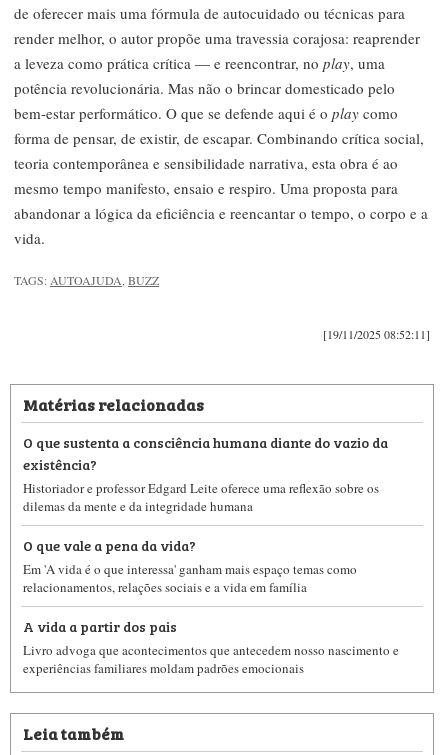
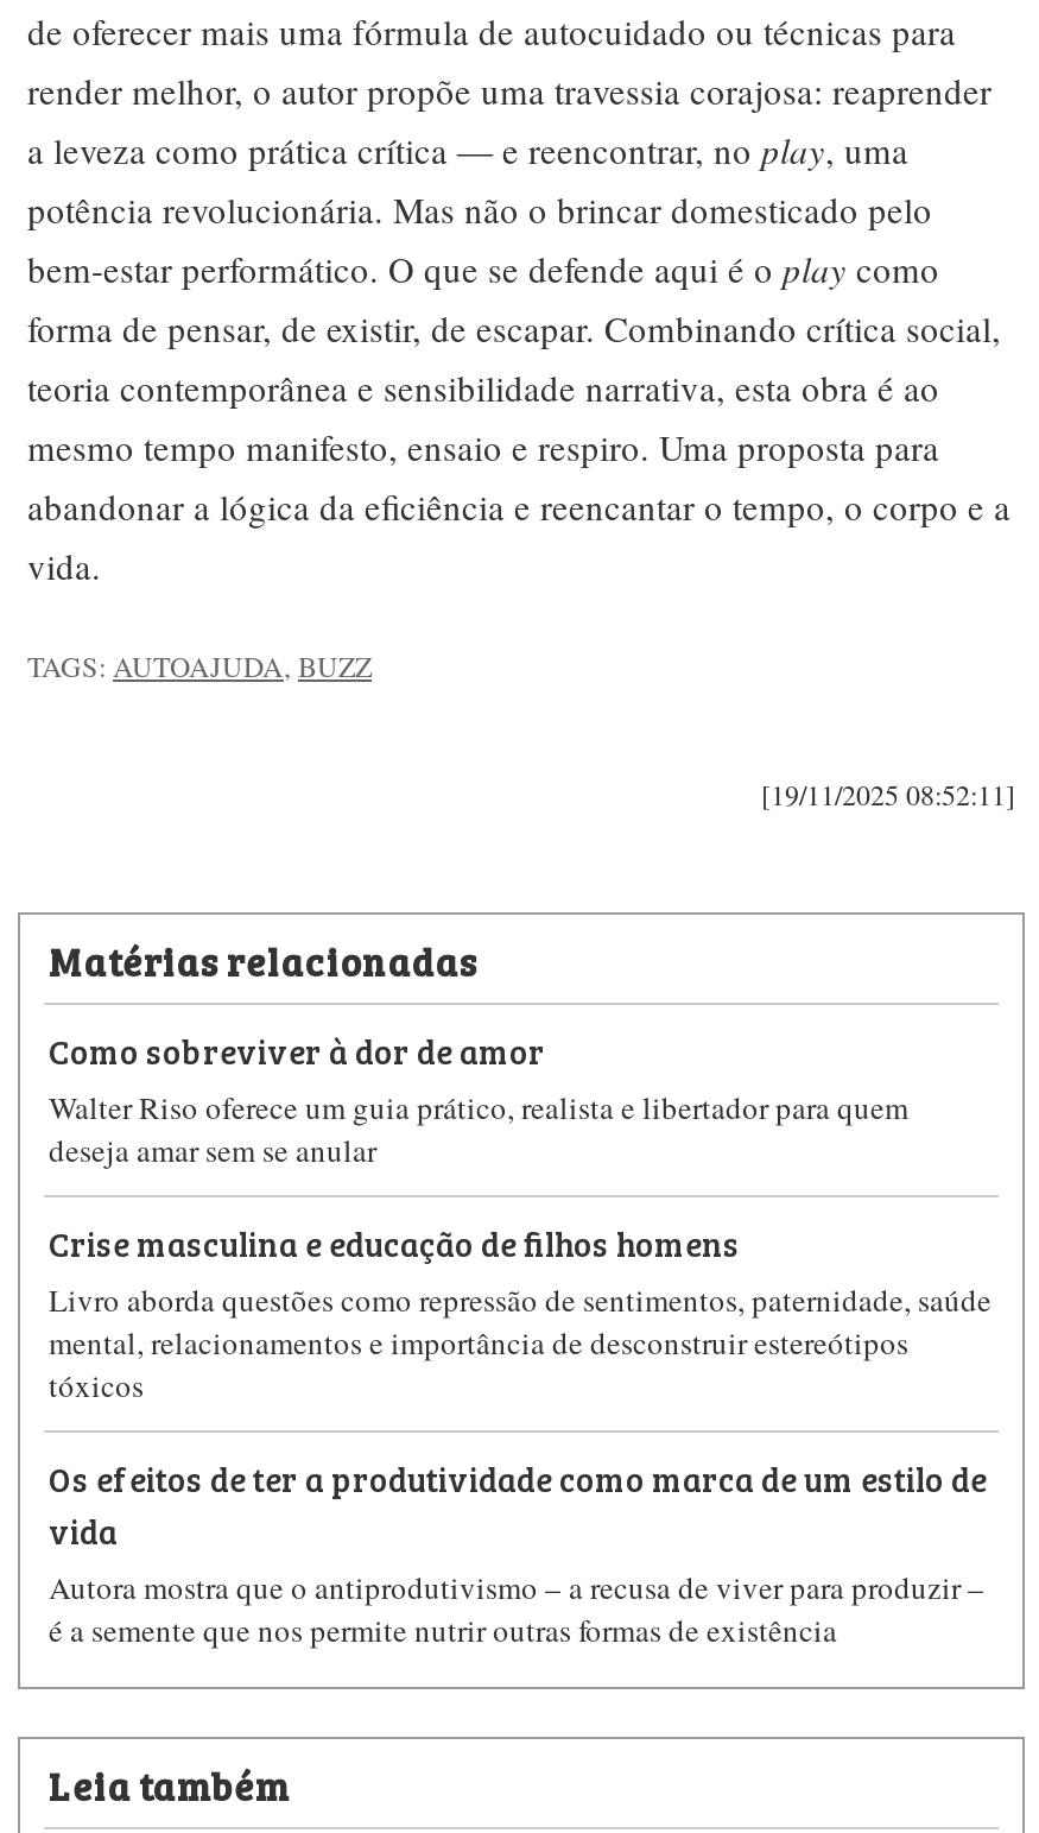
[23,431,388,515] O que sustenta a consciência humana diante do vazio da | existência? | Historiador e professor Edgard Leite oferece uma reflexão sobre os | dilemas da mente e da integridade humana -> [49,1023,908,1171] Como sobreviver à dor de amor | Walter Riso oferece um guia prático, realista e libertador para quem | deseja amar sem se anular
[23,534,357,596] O que vale a pena da vida? | Em 'A vida é o que interessa' ganham mais espaço temas como | relacionamentos, relações sociais e a vida em família -> [49,1216,992,1406] Crise masculina e educação de filhos homens | Livro aborda questões como repressão de sentimentos, paternidade, saúde | mental, relacionamentos e importância de desconstruir estereótipos | tóxicos
[23,615,399,677] A vida a partir dos pais | Livro advoga que acontecimentos que antecedem nosso nascimento e | experiências familiares moldam padrões emocionais -> [49,1451,987,1651] Os efeitos de ter a produtividade como marca de um estilo de | vida | Autora mostra que o antiprodutivismo – a recusa de viver para produzir – | é a semente que nos permite nutrir outras formas de existência

